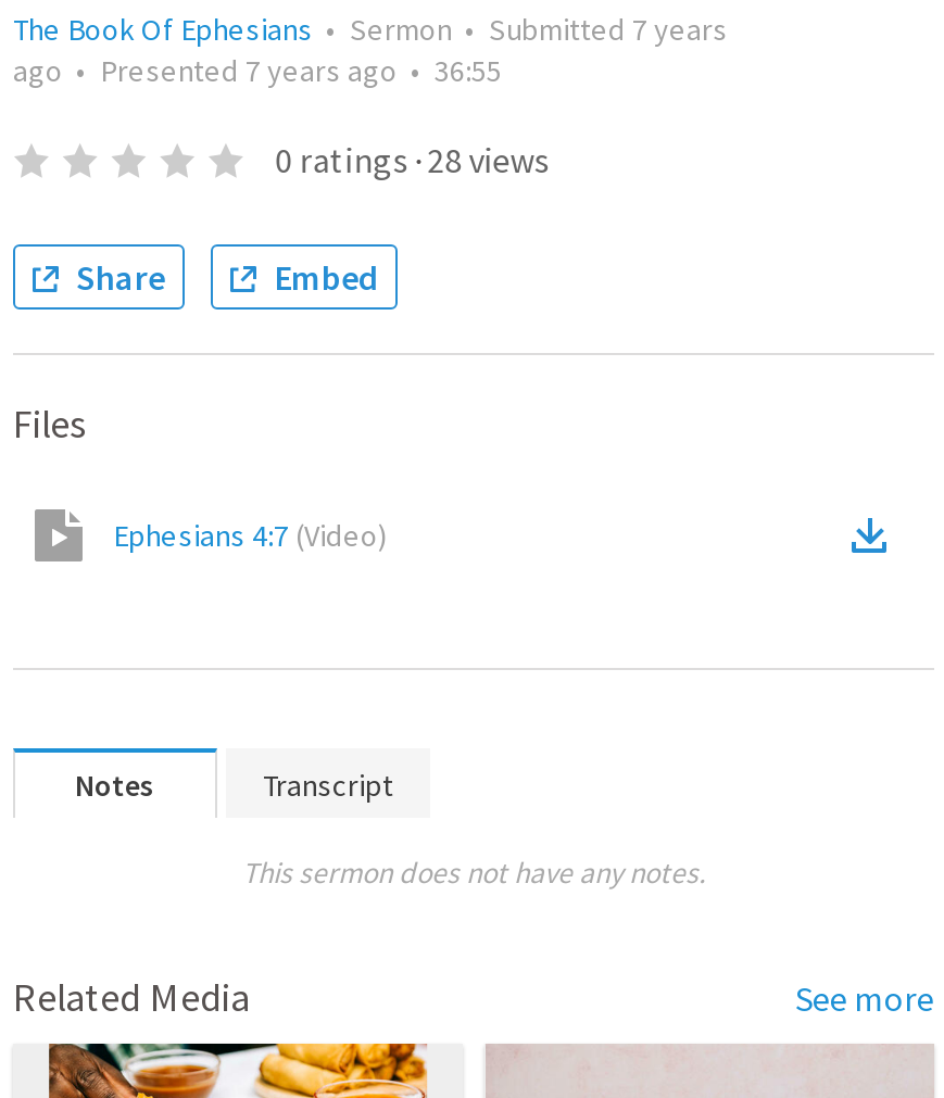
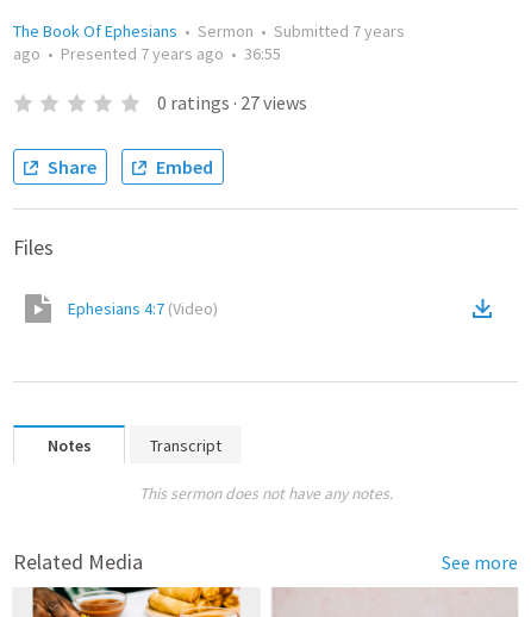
[275,138,549,181] 0 ratings · 28 views -> [157,91,307,114] 0 ratings · 27 views

